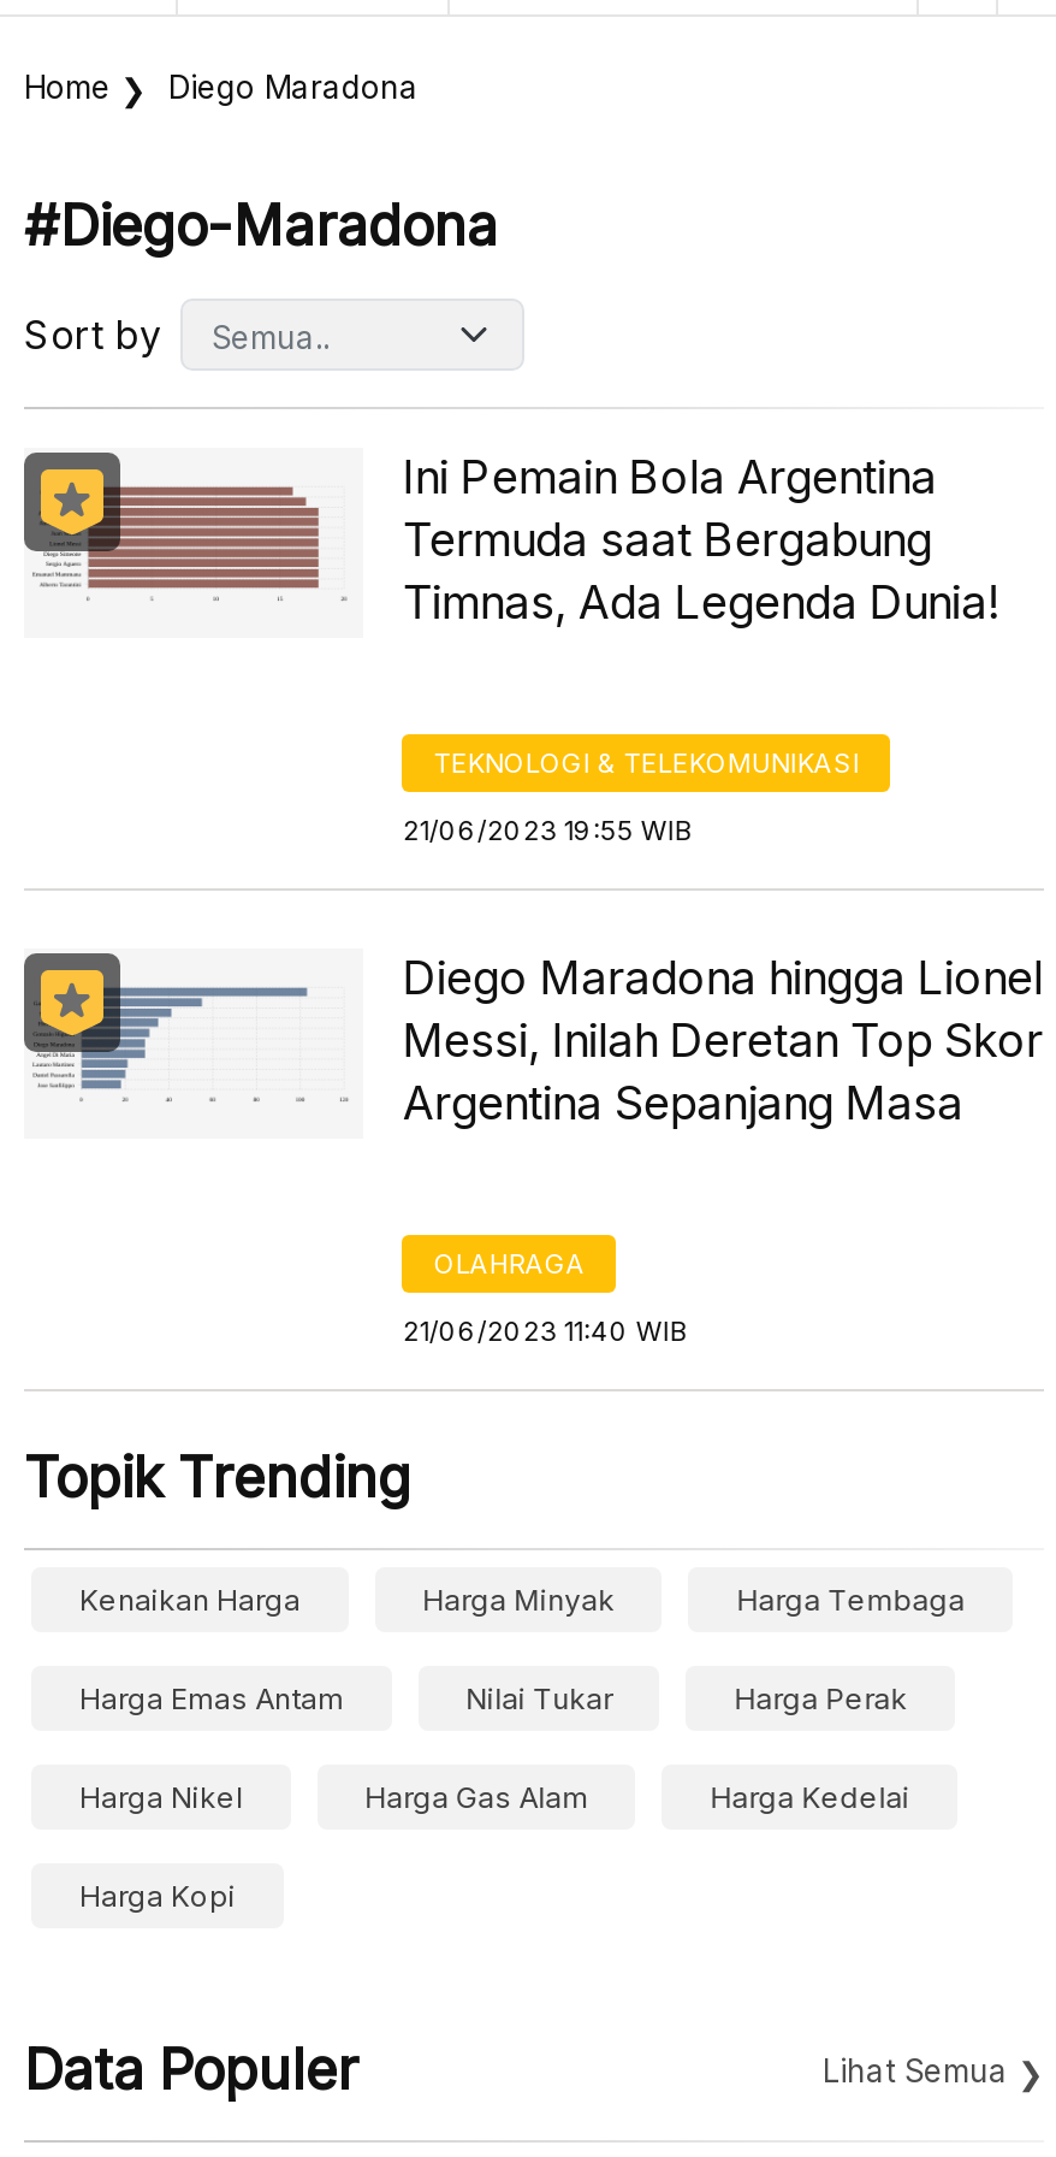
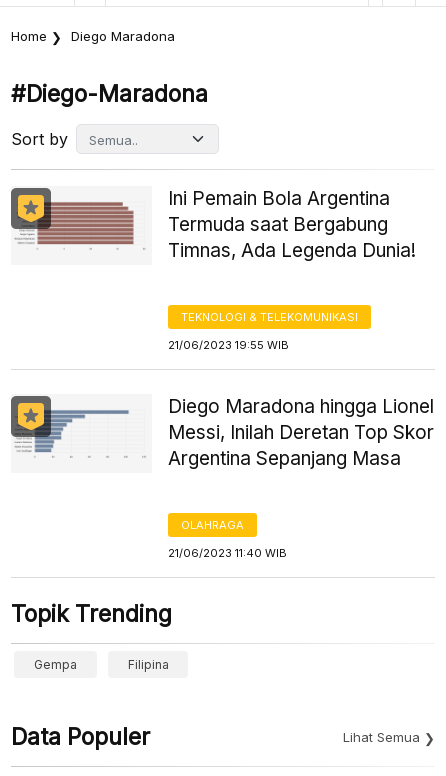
[79,1582,965,1914] Kenaikan Harga | Harga Minyak | Harga Tembaga | Harga Emas Antam | Nilai Tukar | Harga Perak | Harga Nikel | Harga Gas Alam | Harga Kedelai | Harga Kopi -> [34,657,169,672] Gempa | Filipina

